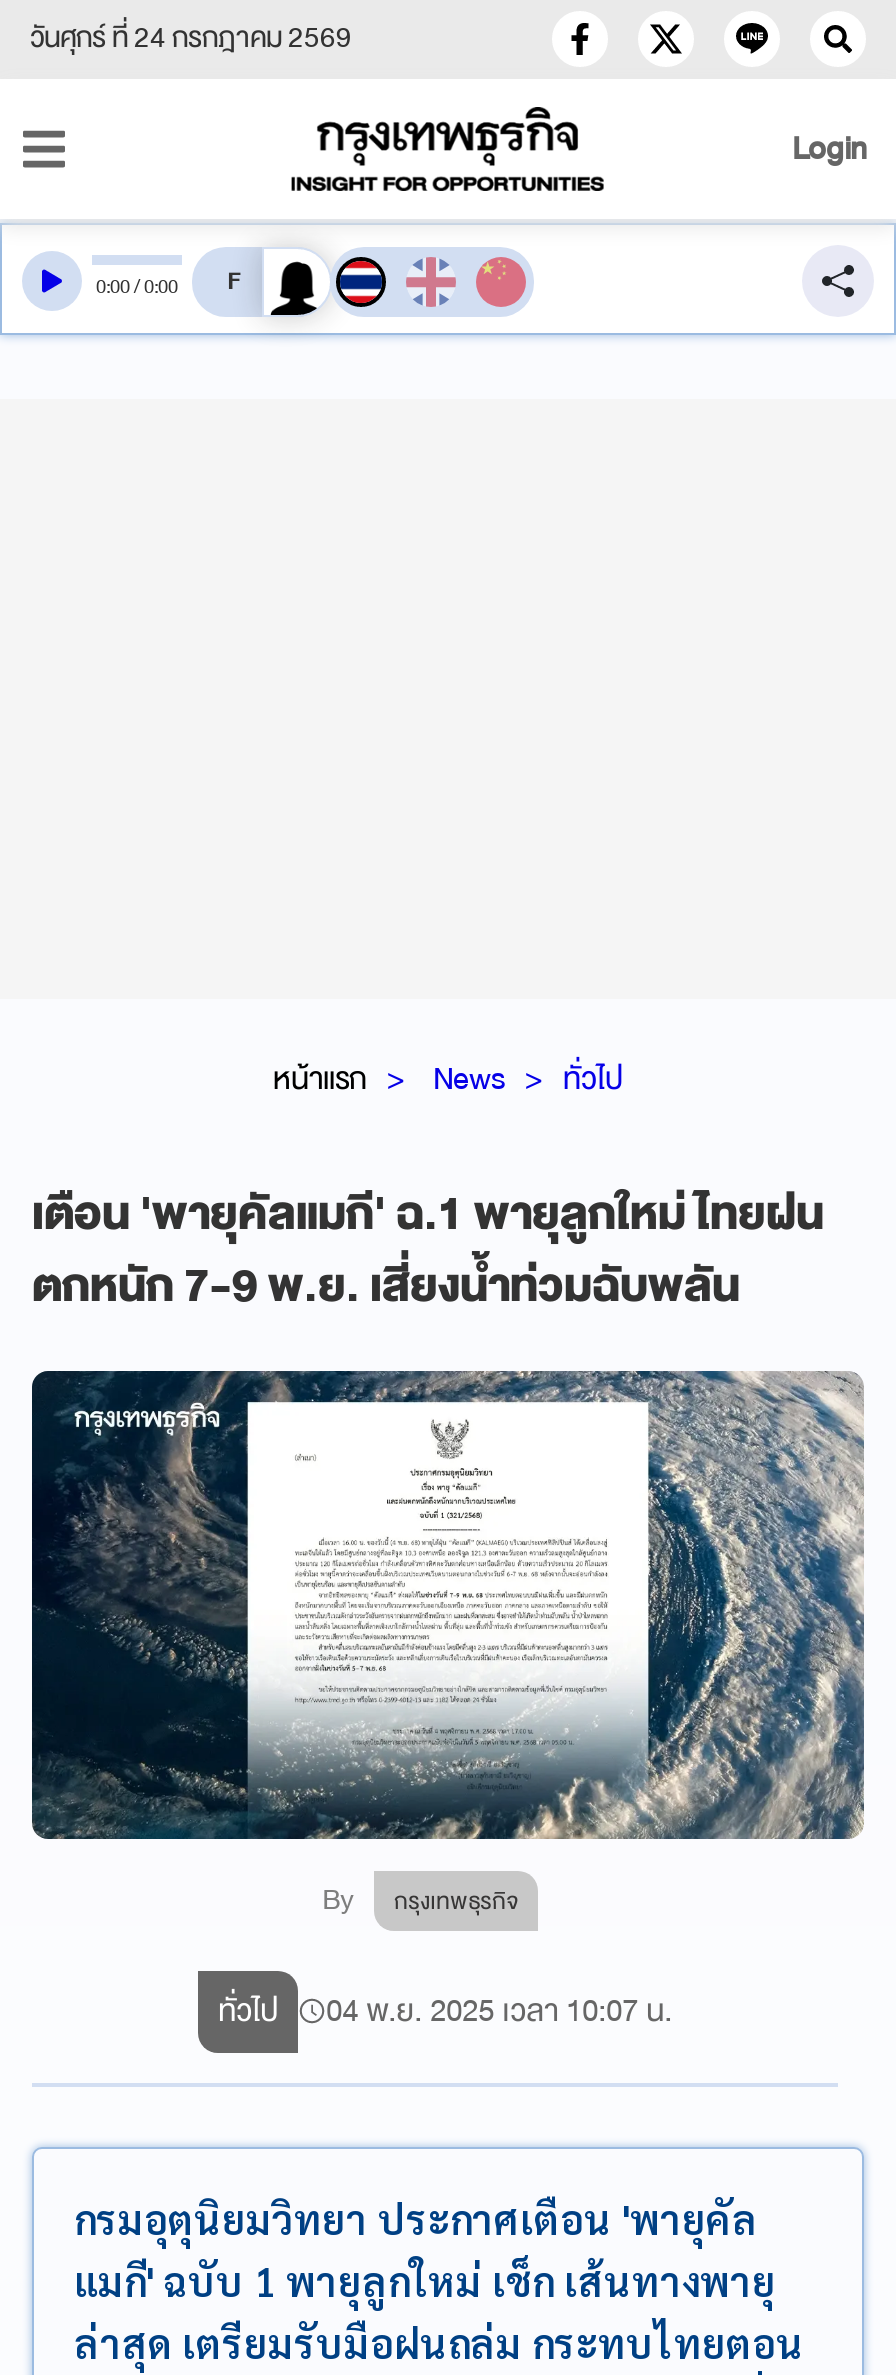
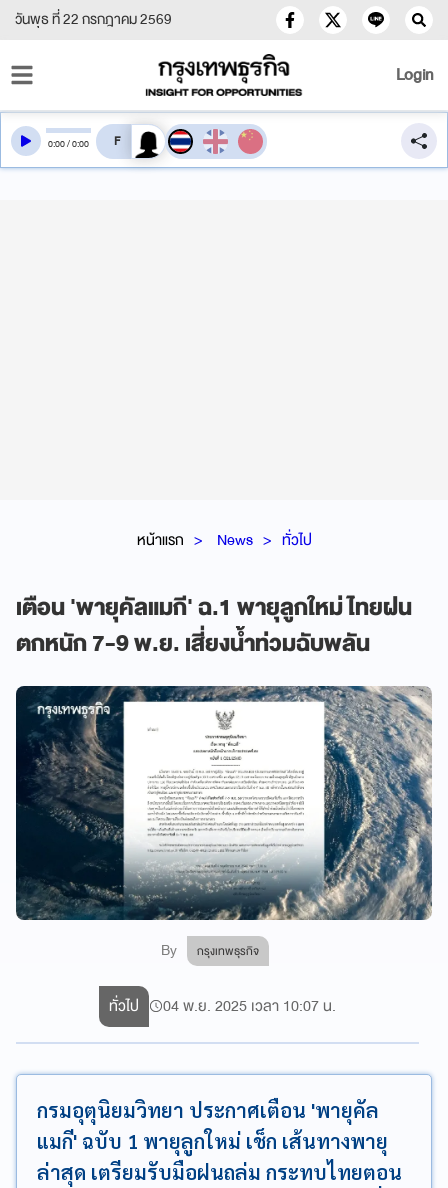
[30,13,352,63] วันศุกร์ ที่ 24 กรกฎาคม 2569 -> [15,7,172,32] วันพุธ ที่ 22 กรกฎาคม 2569

